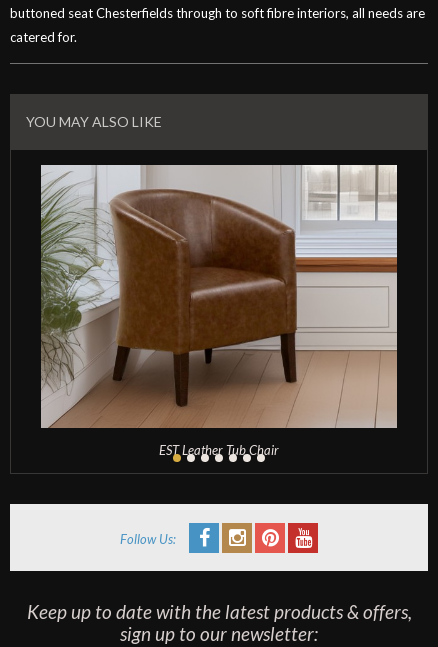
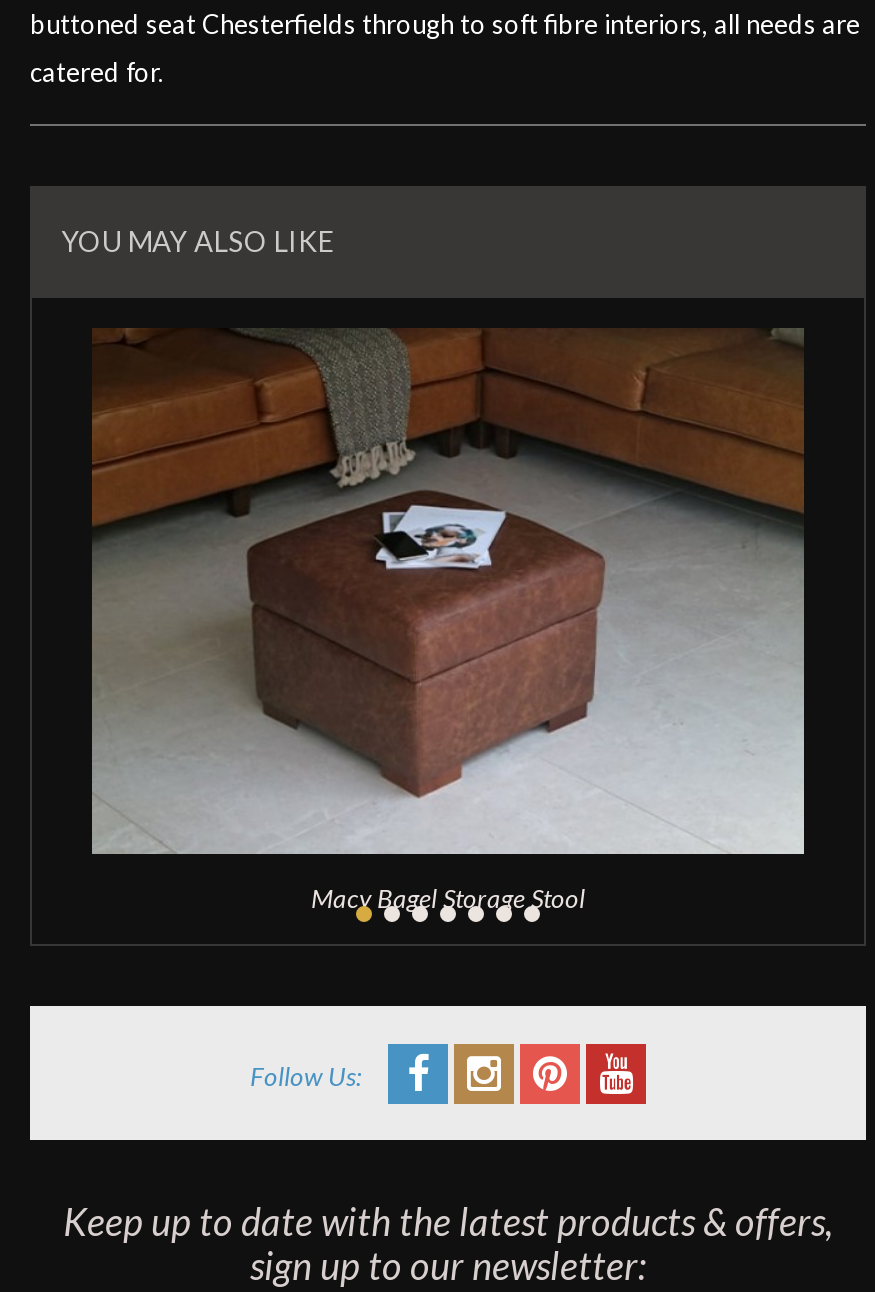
[40,164,398,458] [image] | EST Leather Tub Chair -> [92,328,804,914] [image] | Macy Bagel Storage Stool

